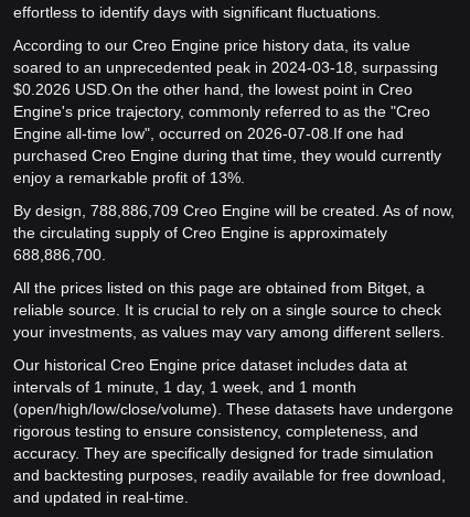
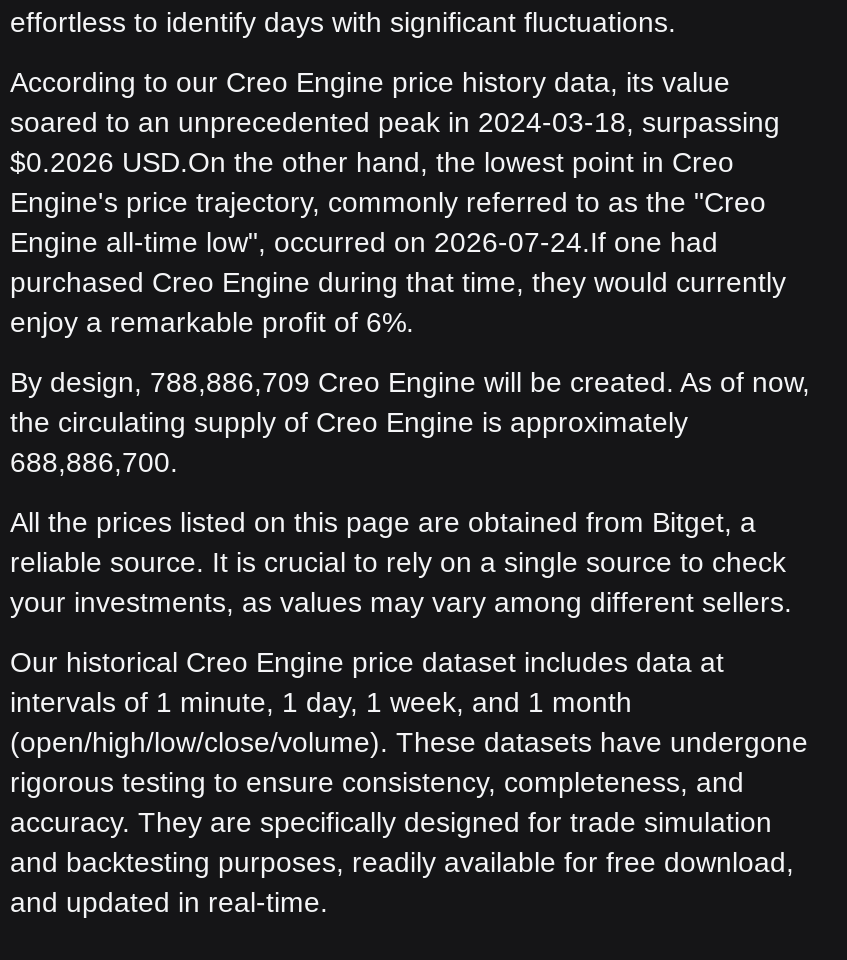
[13,124,404,142] Engine all-time low", occurred on 2026-07-08.If one had -> [10,226,718,258] Engine all-time low", occurred on 2026-07-24.If one had
[13,168,245,186] enjoy a remarkable profit of 13%. -> [10,306,414,338] enjoy a remarkable profit of 6%.

